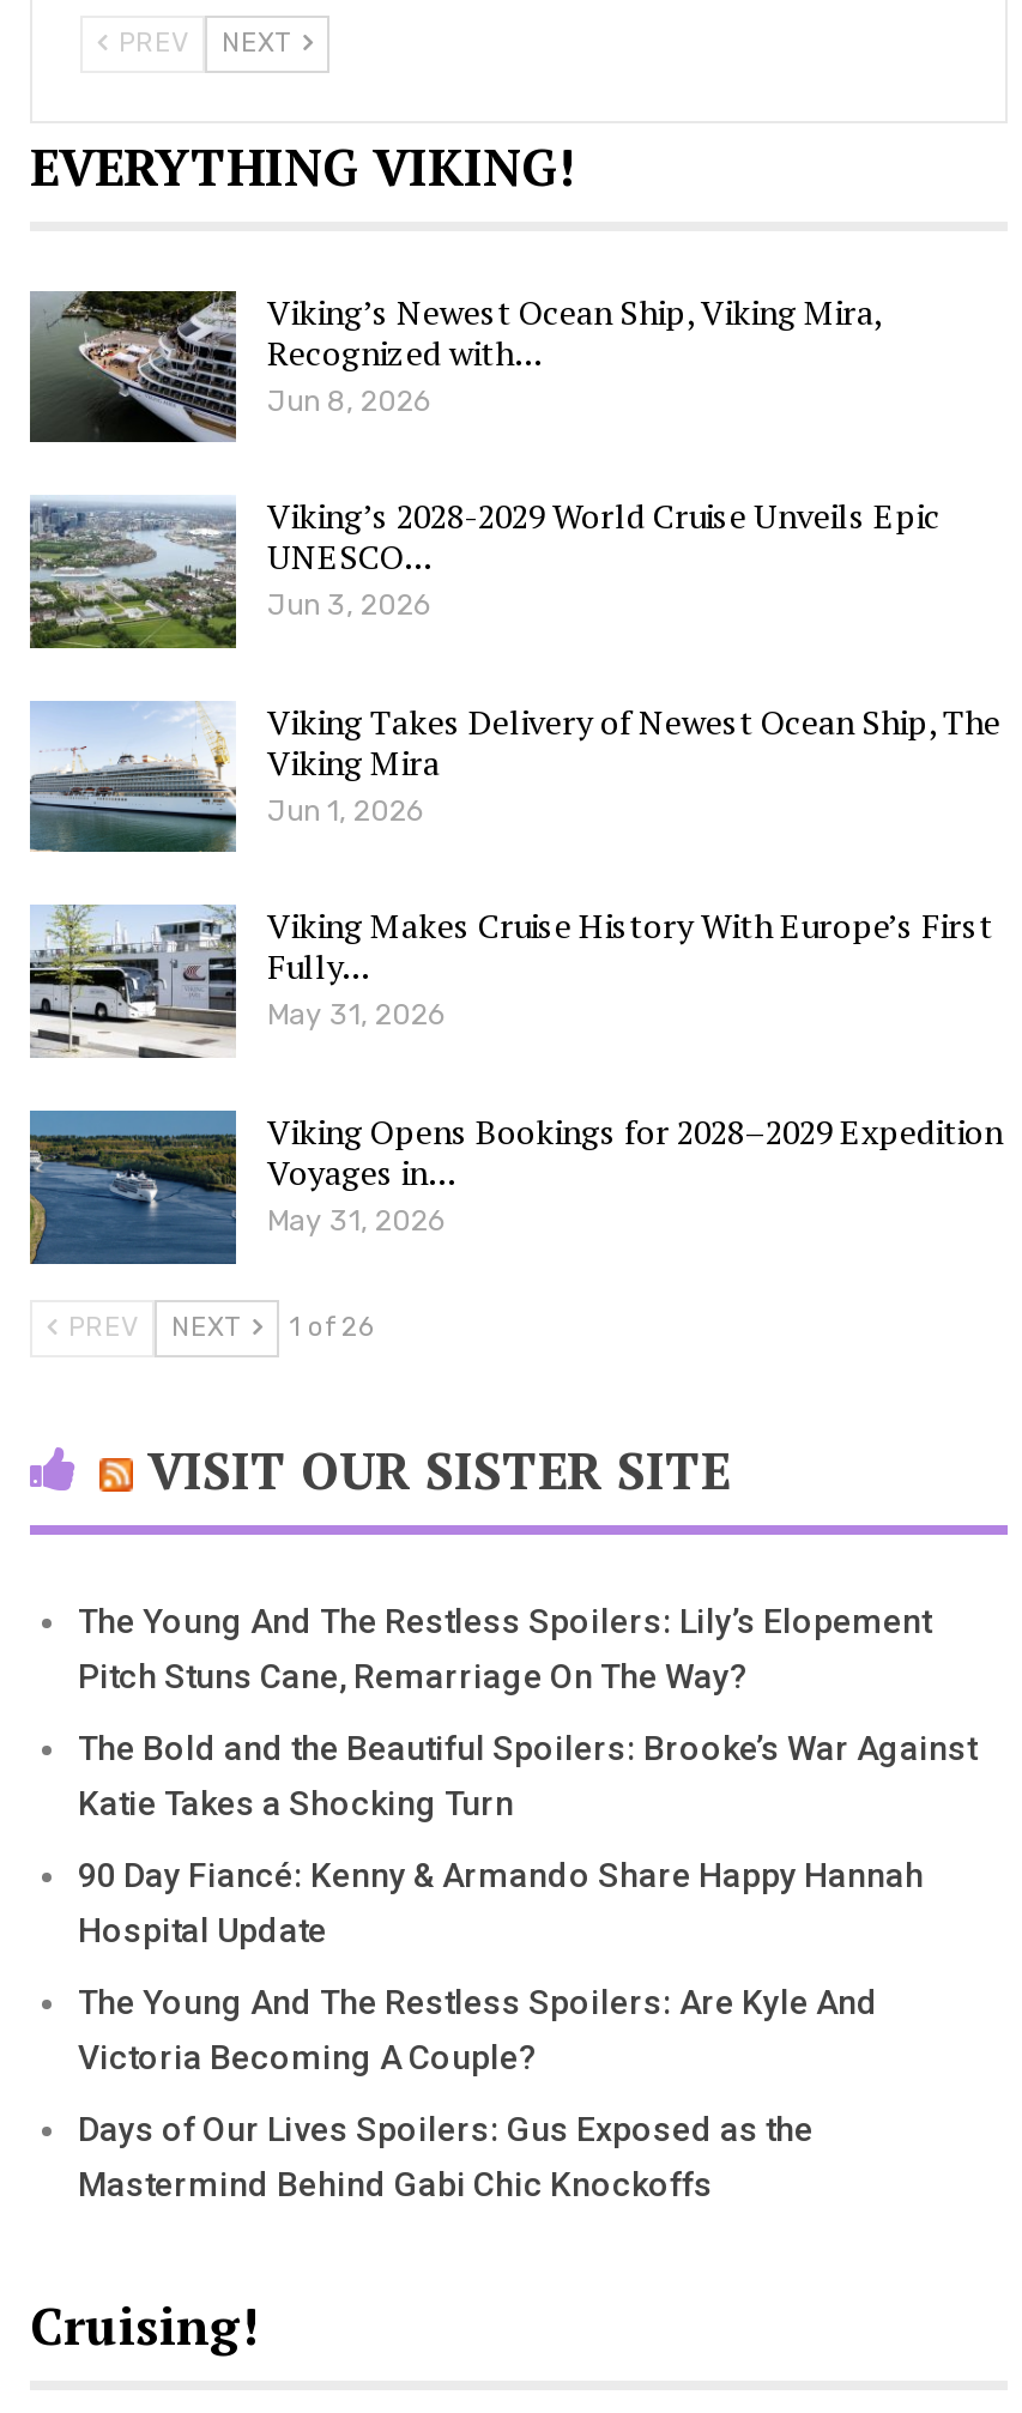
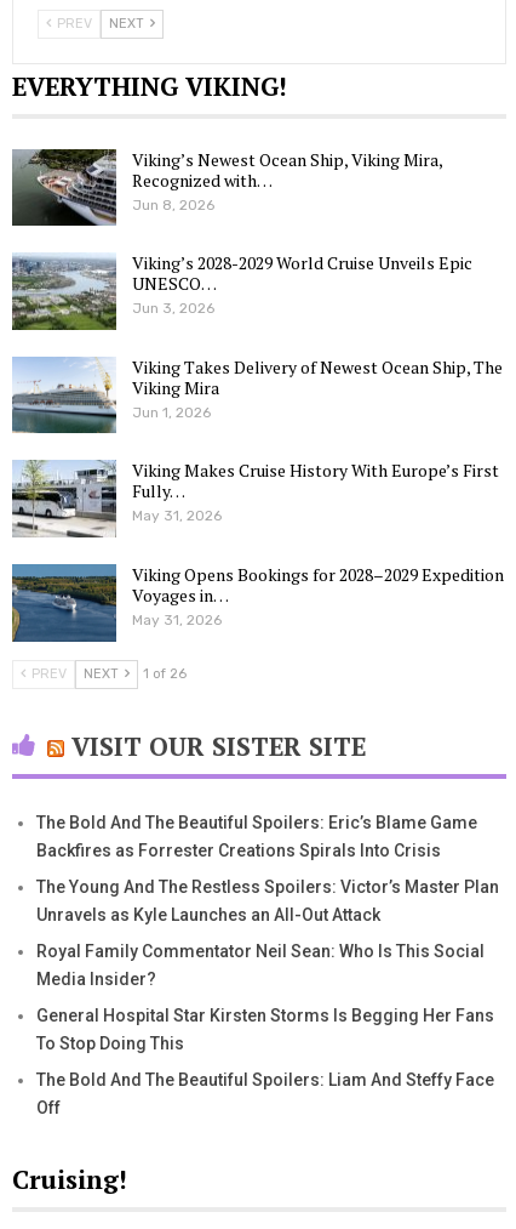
[78,1601,931,1694] The Young And The Restless Spoilers: Lily’s Elopement | Pitch Stuns Cane, Remarriage On The Way? -> [36,812,477,860] The Bold And The Beautiful Spoilers: Eric’s Blame Game | Backfires as Forrester Creations Spirals Into Crisis
[78,1728,976,1821] The Bold and the Beautiful Spoilers: Brooke’s War Against | Katie Takes a Shocking Turn -> [36,877,499,924] The Young And The Restless Spoilers: Victor’s Master Plan | Unravels as Kyle Launches an All-Out Attack
[78,1855,924,1948] 90 Day Fiancé: Kenny & Armando Share Happy Hannah | Hospital Update -> [36,941,485,988] Royal Family Commentator Neil Sean: Who Is This Social | Media Insider?
[78,1982,878,2075] The Young And The Restless Spoilers: Are Kyle And | Victoria Becoming A Couple? -> [36,1005,494,1053] General Hospital Star Kirsten Storms Is Begging Her Fans | To Stop Doing This
[78,2109,814,2202] Days of Our Lives Spoilers: Gus Exposed as the | Mastermind Behind Gabi Chic Knockoffs -> [36,1070,494,1117] The Bold And The Beautiful Spoilers: Liam And Steffy Face | Off

